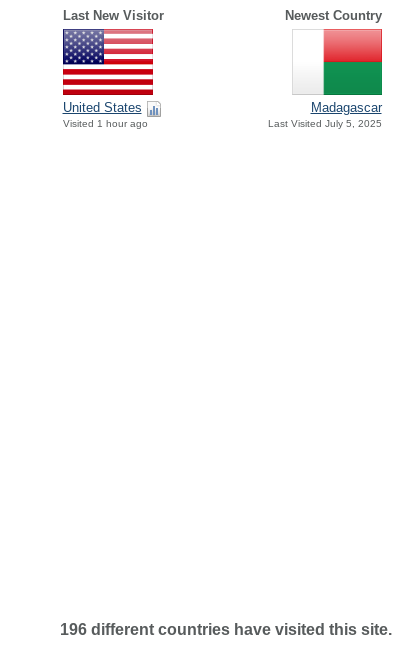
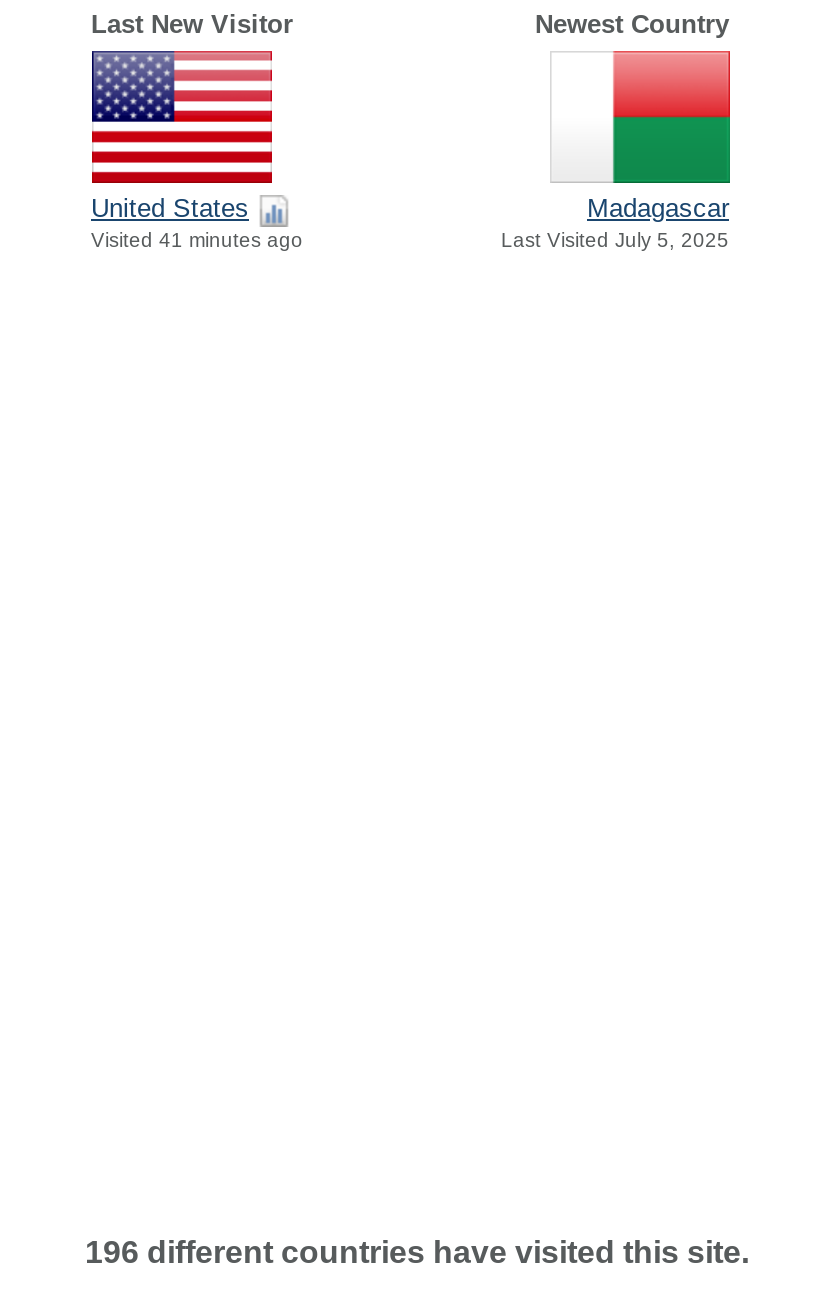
[62,118,147,129] Visited 1 hour ago -> [91,230,303,252] Visited 41 minutes ago

